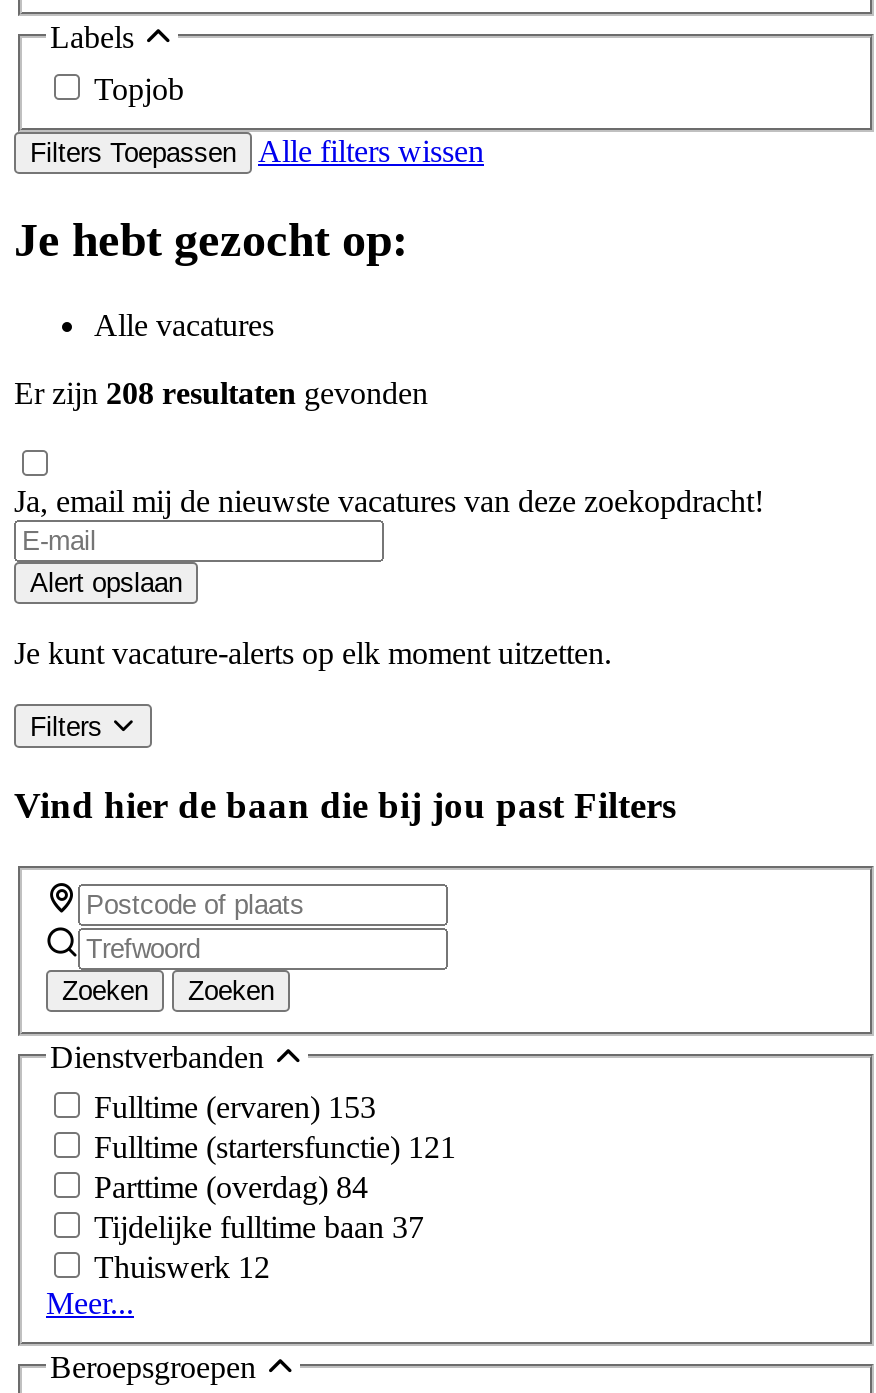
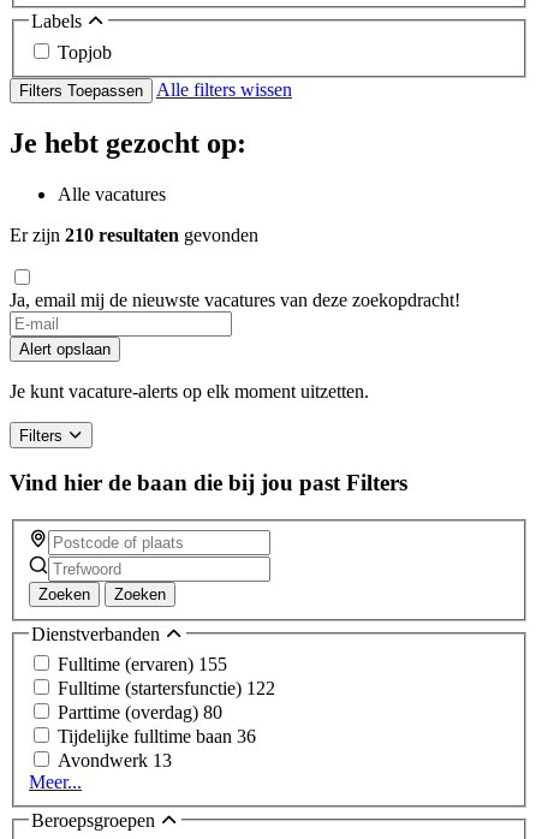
[14,375,428,409] Er zijn 208 resultaten gevonden -> [10,224,258,245] Er zijn 210 resultaten gevonden
[94,1091,456,1285] Fulltime (ervaren) 153 | Fulltime (startersfunctie) 121 | Parttime (overdag) 84 | Tijdelijke fulltime baan 37 | Thuiswerk 12 -> [58,654,275,771] Fulltime (ervaren) 155 | Fulltime (startersfunctie) 122 | Parttime (overdag) 80 | Tijdelijke fulltime baan 36 | Avondwerk 13

